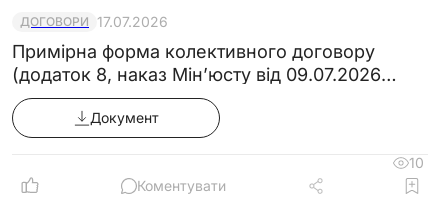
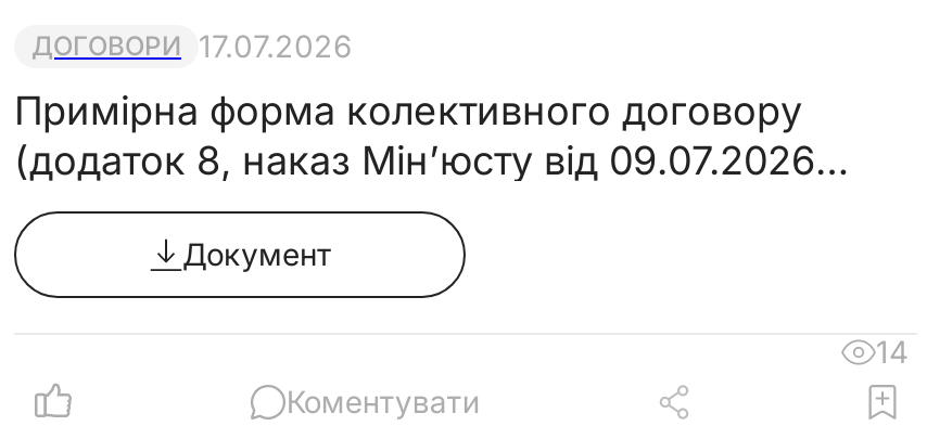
[409,154,424,171] 10 -> [876,333,909,370] 14

